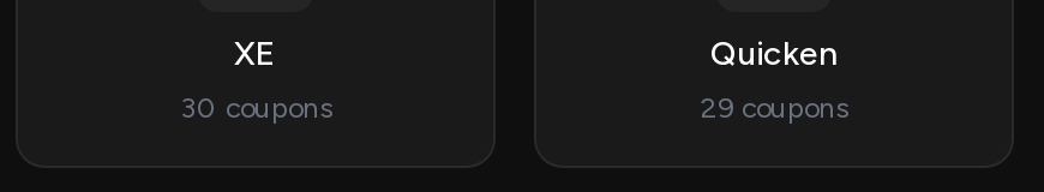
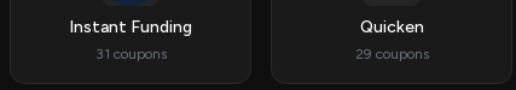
[180,34,331,125] XE | 30 coupons -> [69,17,192,62] Instant Funding | 31 coupons

